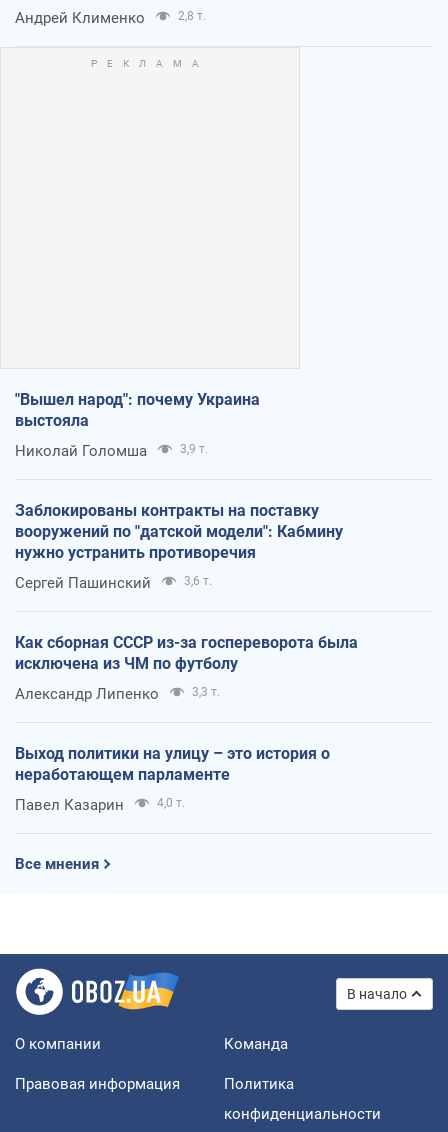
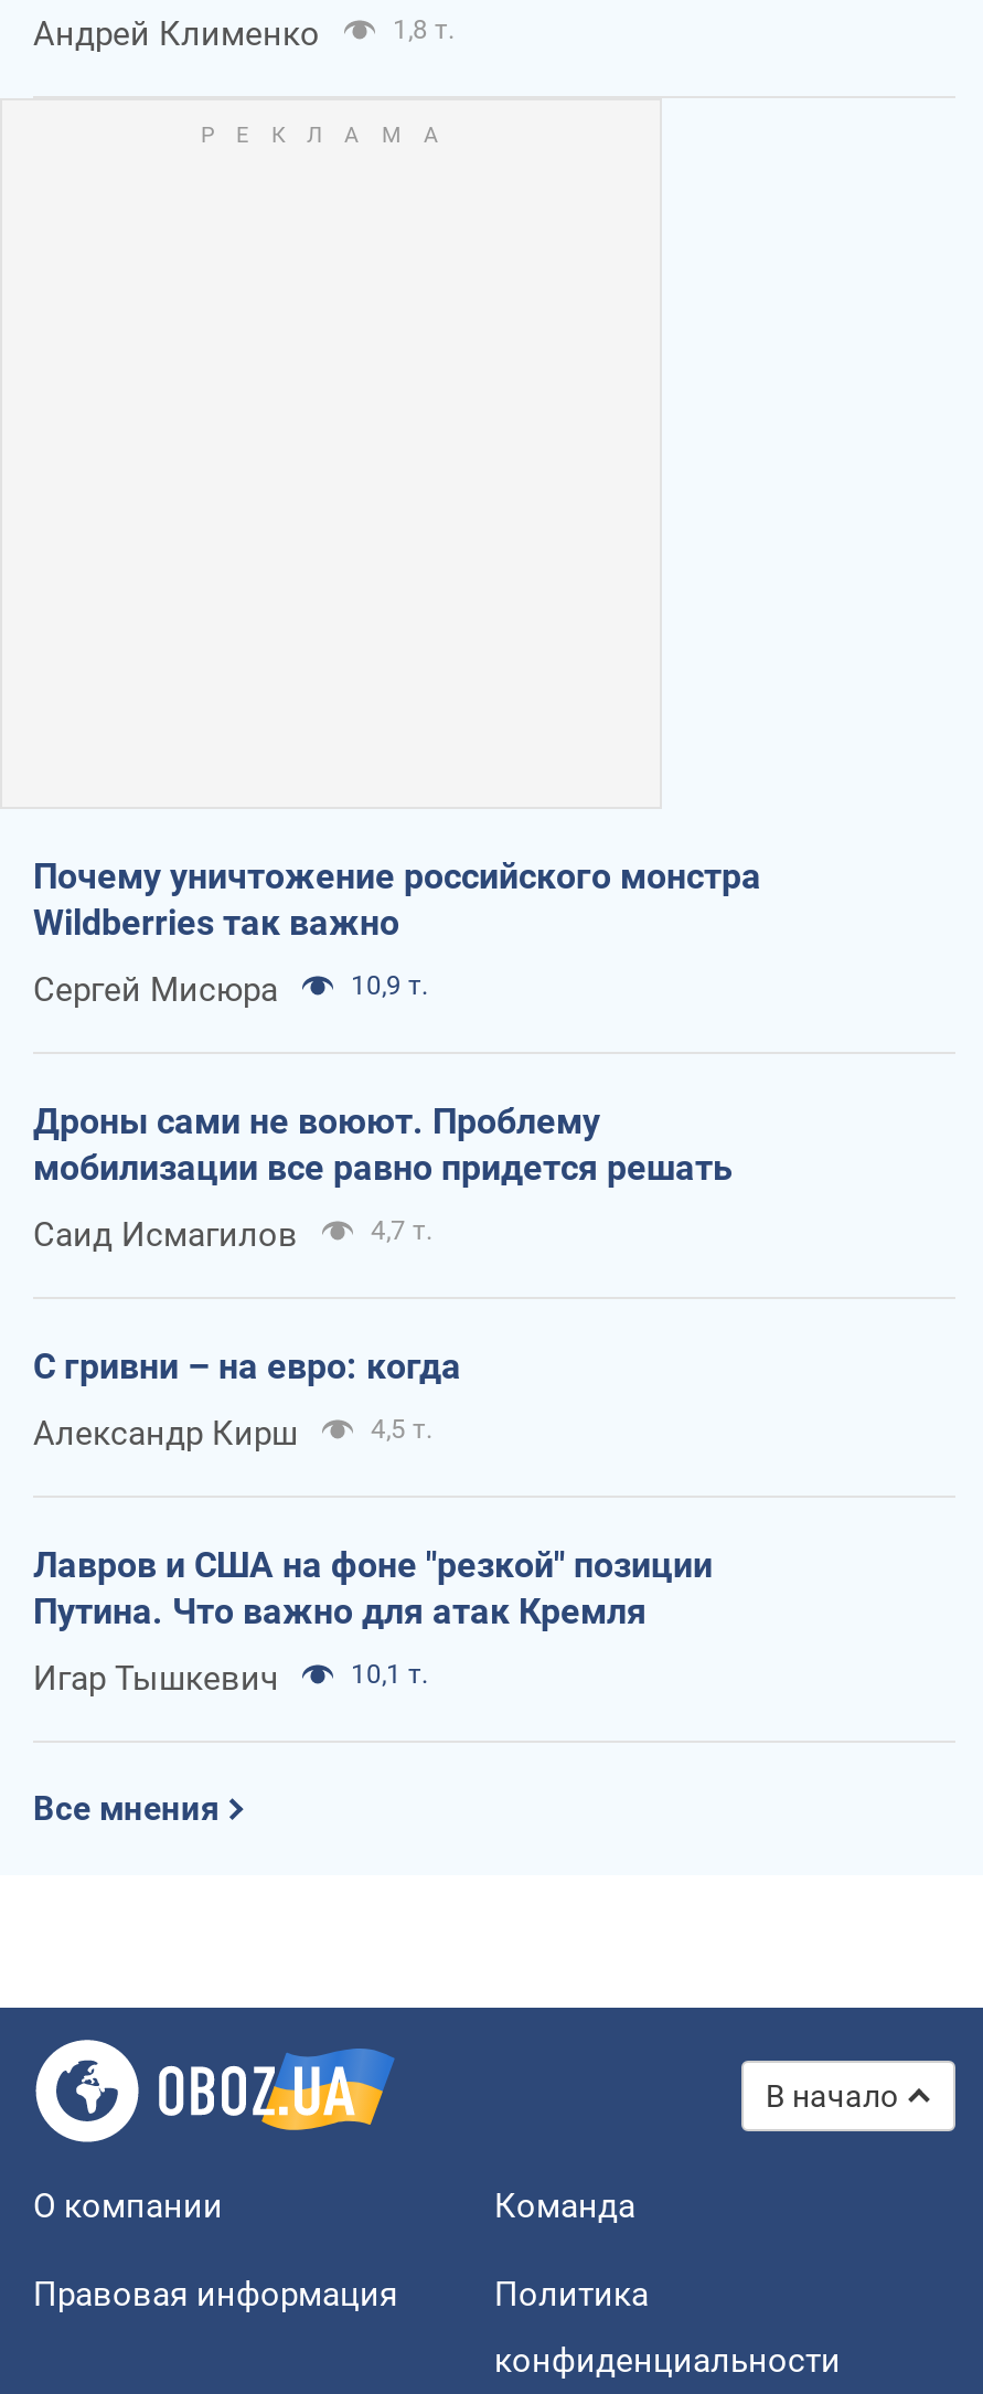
[178,9,206,23] 2,8 т. -> [393,14,455,45] 1,8 т.
[15,390,260,430] "Вышел народ": почему Украина | выстояла -> [33,855,761,943] Почему уничтожение российского монстра | Wildberries так важно
[15,442,208,460] Николай Голомша | 3,9 т. -> [33,970,428,1009] Сергей Мисюра | 10,9 т.
[15,501,343,562] Заблокированы контракты на поставку | вооружений по "датской модели": Кабмину | нужно устранить противоречия -> [33,1100,733,1188] Дроны сами не воюют. Проблему | мобилизации все равно придется решать
[15,574,212,592] Сергей Пашинский | 3,6 т. -> [33,1215,432,1254] Саид Исмагилов | 4,7 т.
[15,633,358,673] Как сборная СССР из-за госпереворота была | исключена из ЧМ по футболу -> [33,1345,461,1387] С гривни – на евро: когда
[15,685,220,703] Александр Липенко | 3,3 т. -> [33,1413,432,1453] Александр Кирш | 4,5 т.
[15,744,330,784] Выход политики на улицу – это история о | неработающем парламенте -> [33,1543,713,1632] Лавров и США на фоне "резкой" позиции | Путина. Что важно для атак Кремля
[15,796,185,814] Павел Казарин | 4,0 т. -> [33,1658,428,1698] Игар Тышкевич | 10,1 т.

